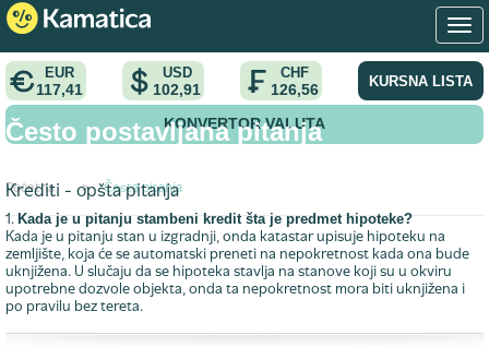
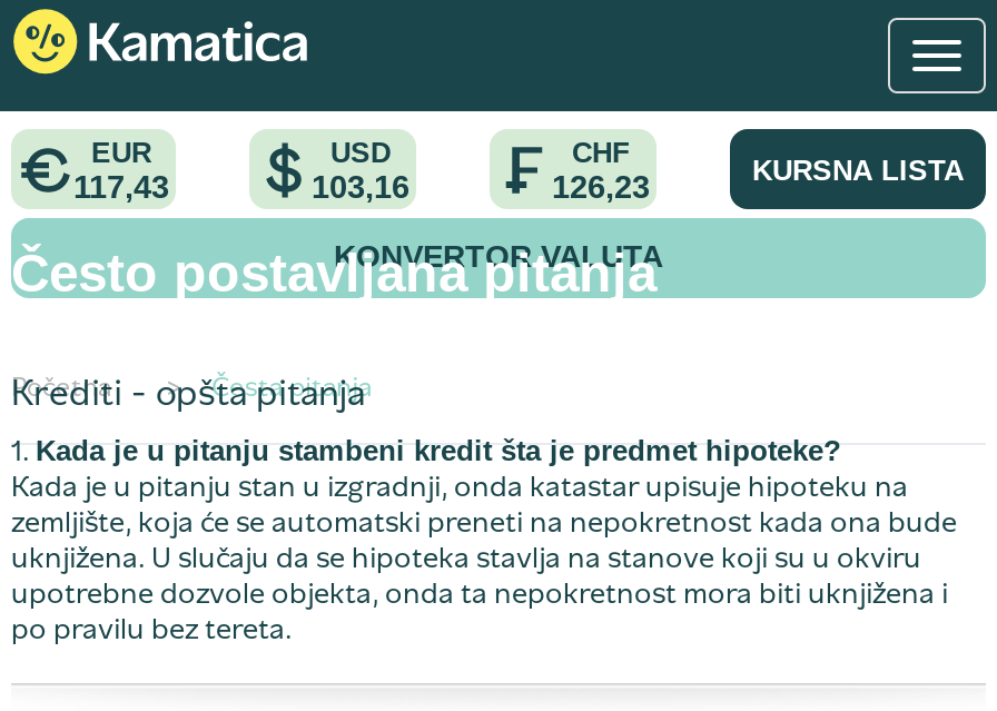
[36,80,83,98] 117,41 -> [73,168,169,204] 117,43
[153,80,201,98] 102,91 -> [312,168,409,204] 103,16
[271,80,319,98] 126,56 -> [552,168,650,204] 126,23

